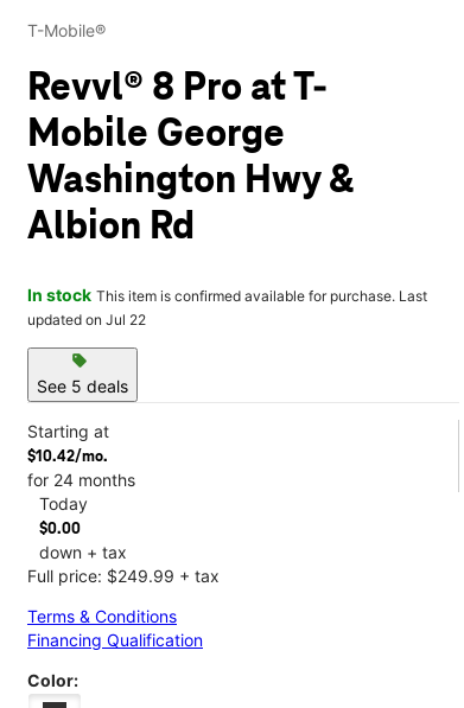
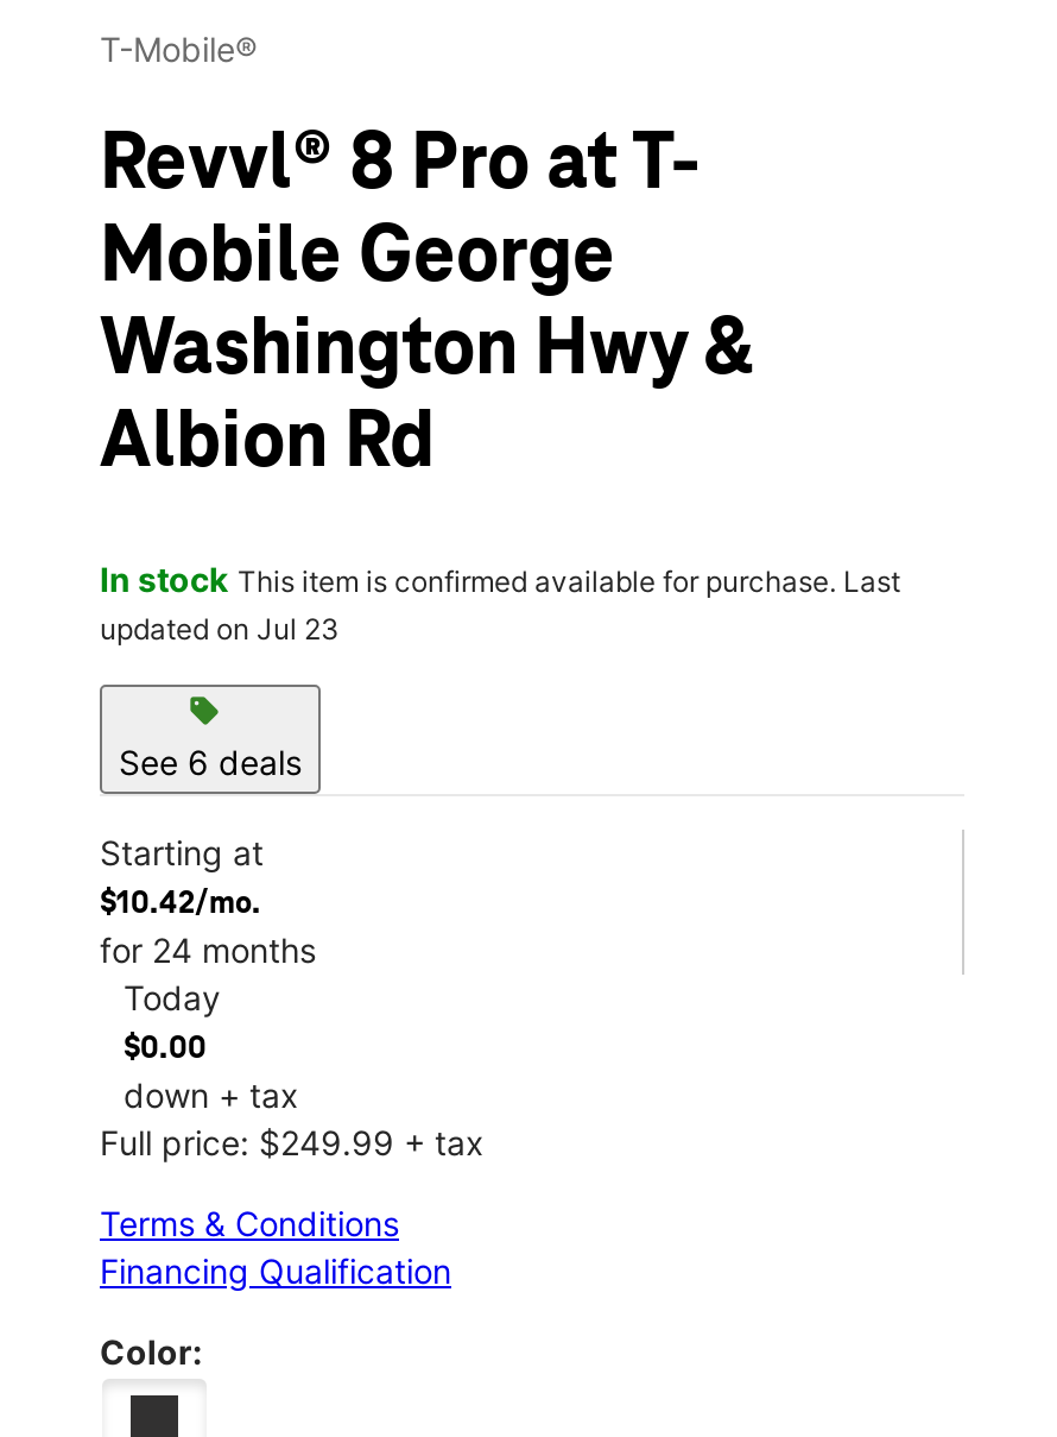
[27,311,146,328] updated on Jul 22 -> [100,611,340,646] updated on Jul 23
[37,376,128,396] See 5 deals -> [119,741,302,782] See 6 deals

